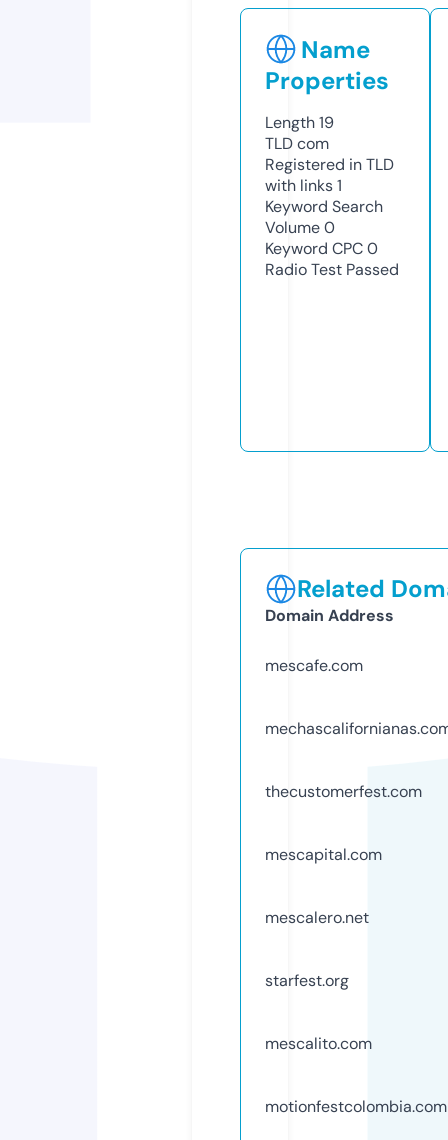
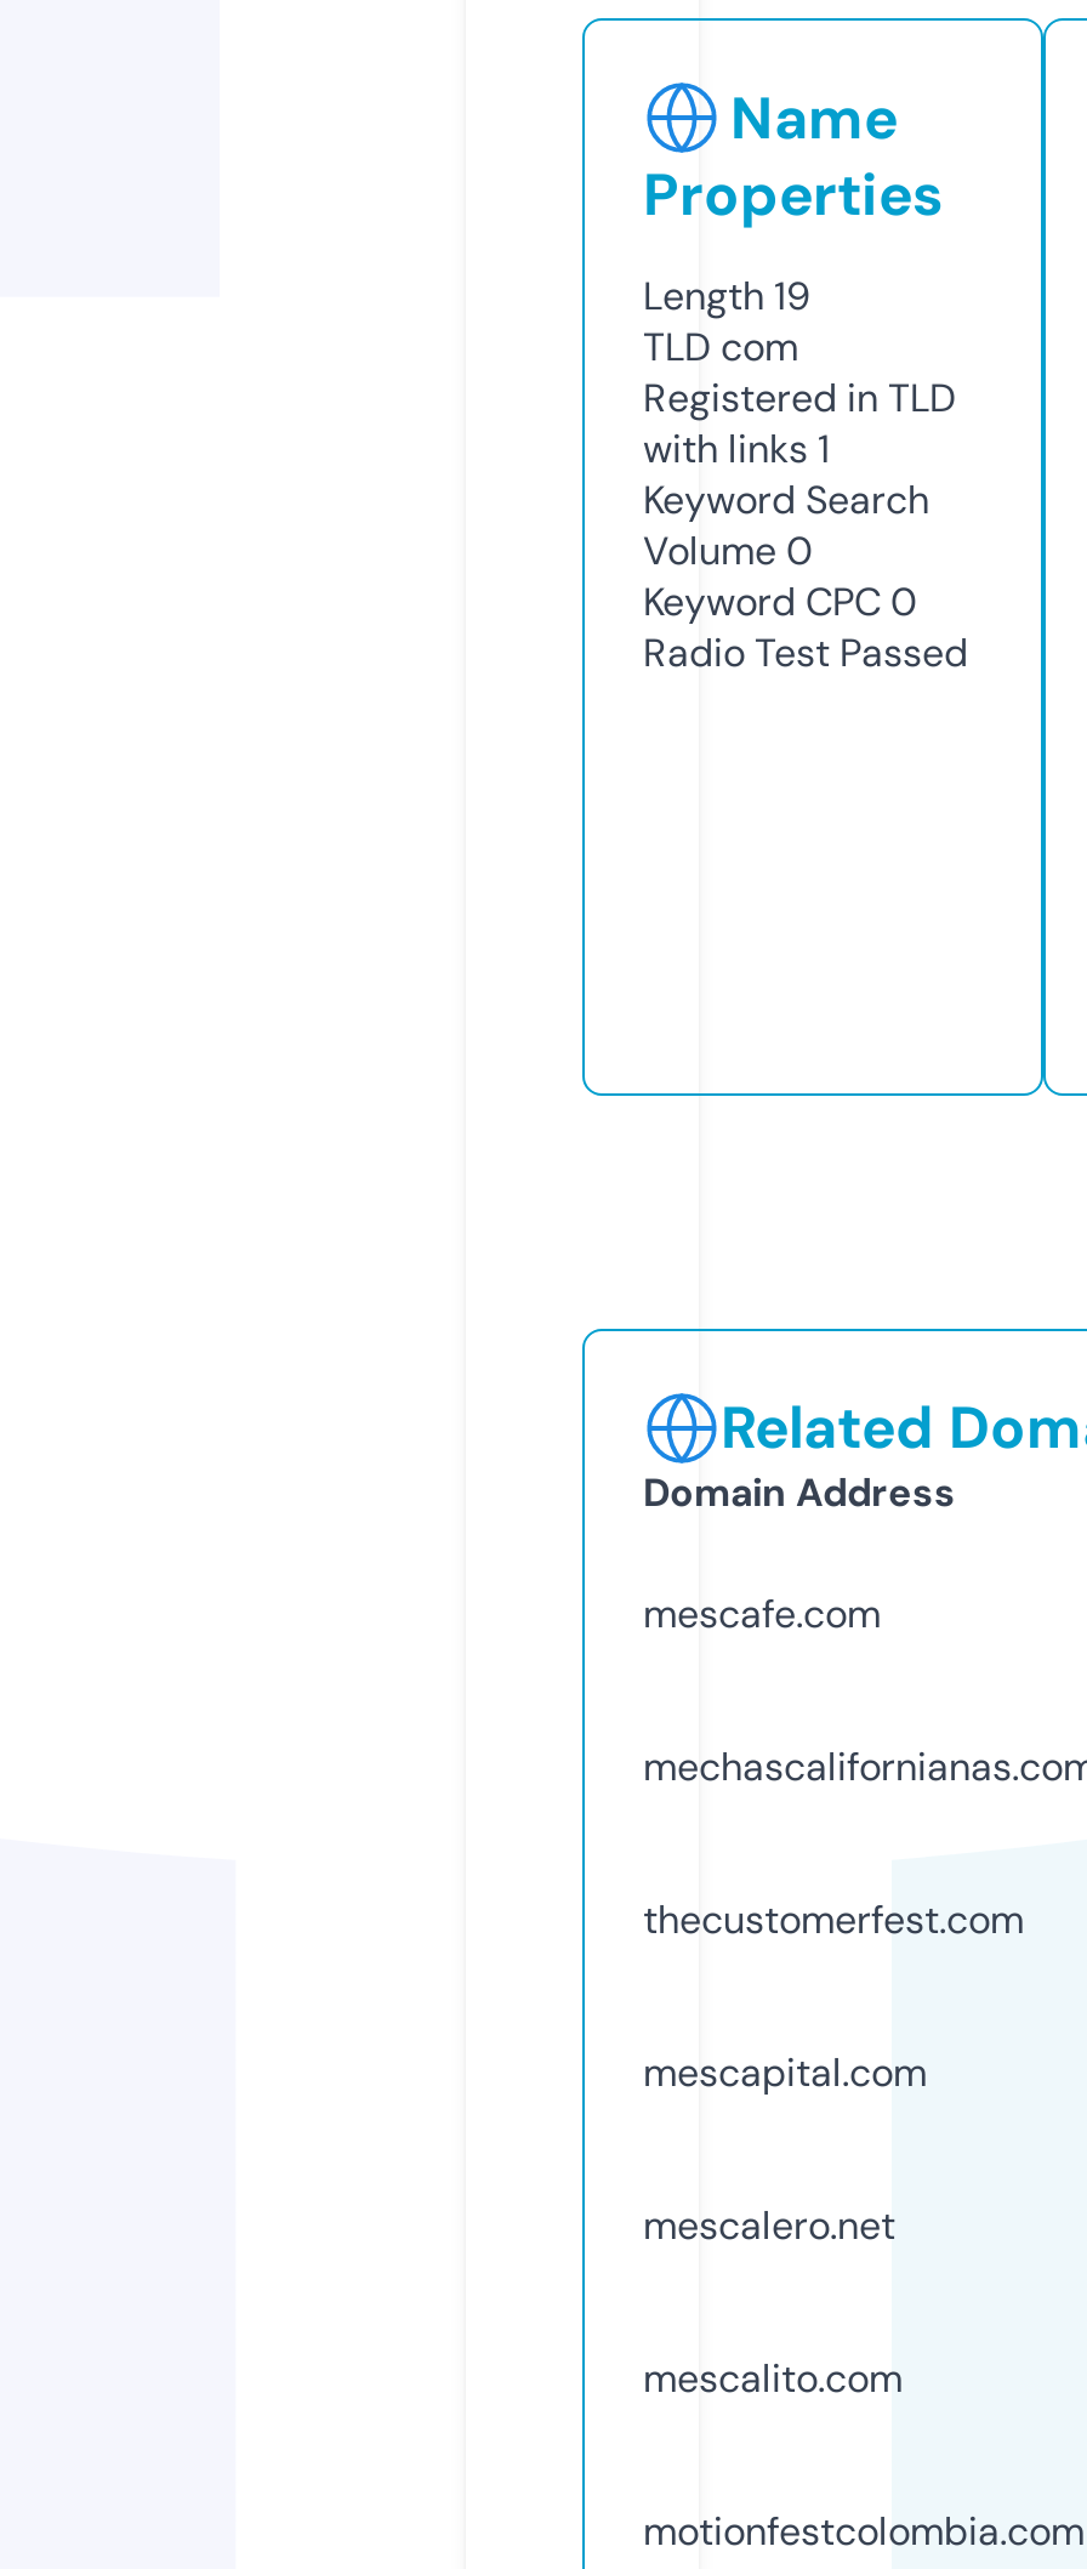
[265,970,349,991] starfest.org -> none

